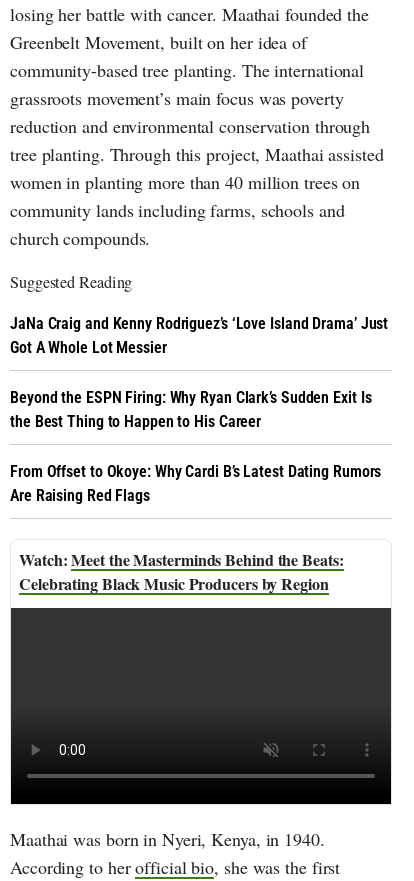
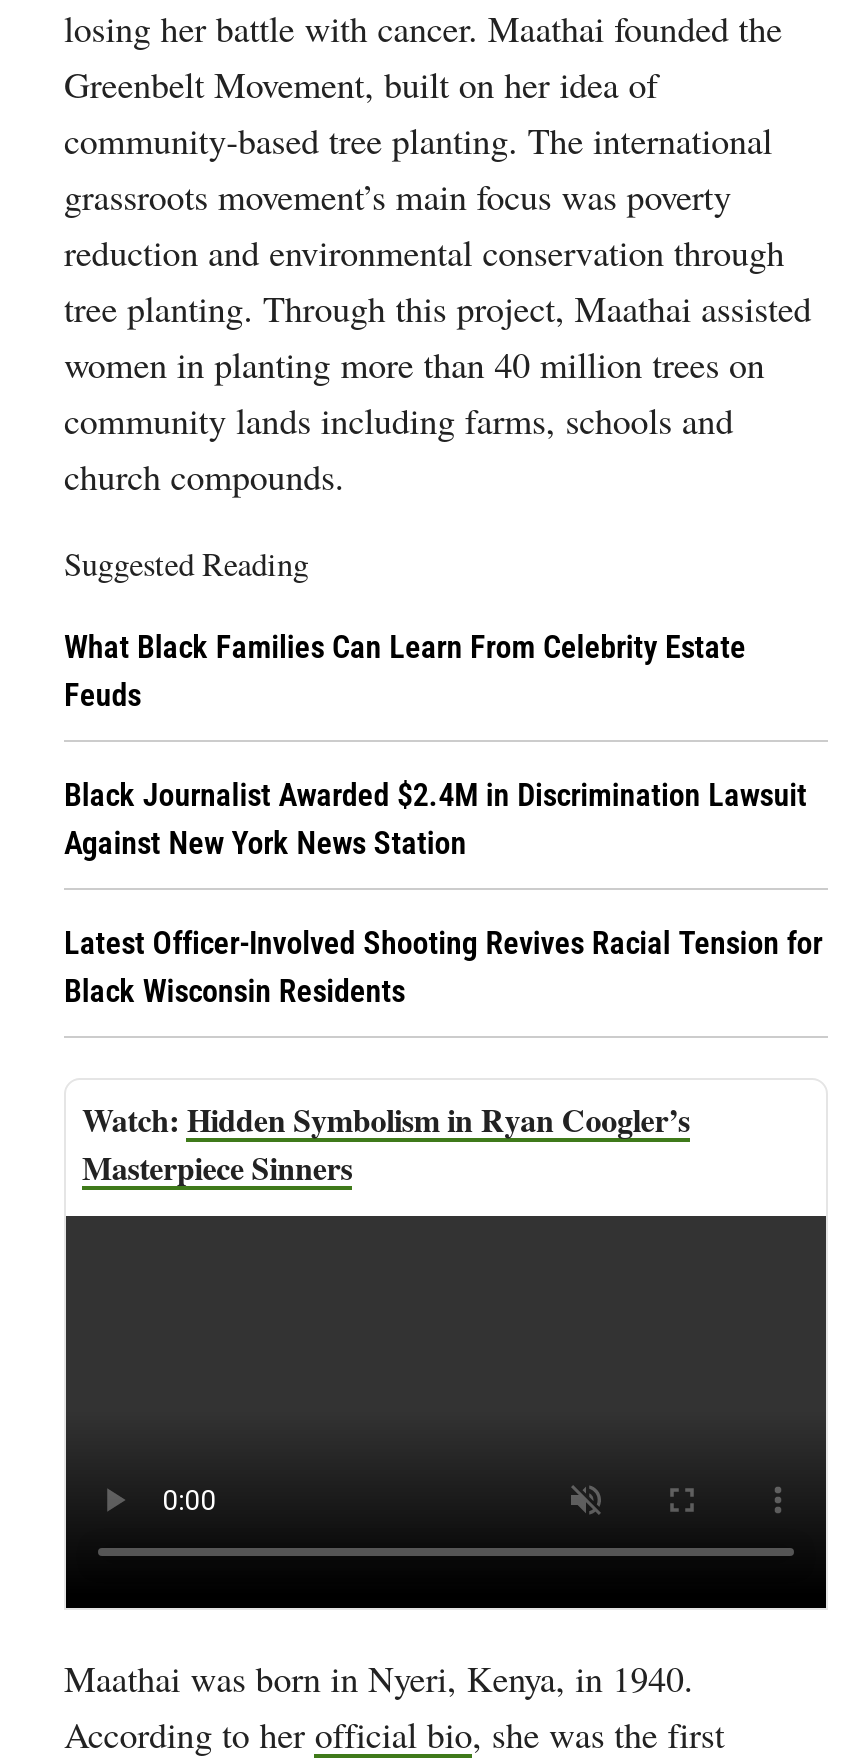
[10,314,388,357] JaNa Craig and Kenny Rodriguez’s ‘Love Island Drama’ Just | Got A Whole Lot Messier -> [64,628,746,714] What Black Families Can Learn From Celebrity Estate | Feuds
[10,388,371,431] Beyond the ESPN Firing: Why Ryan Clark’s Sudden Exit Is | the Best Thing to Happen to His Career -> [64,776,807,862] Black Journalist Awarded $2.4M in Discrimination Lawsuit | Against New York News Station
[10,462,381,505] From Offset to Okoye: Why Cardi B’s Latest Dating Rumors | Are Raising Red Flags -> [64,924,822,1010] Latest Officer-Involved Shooting Revives Racial Tension for | Black Wisconsin Residents
[19,548,343,595] Meet the Masterminds Behind the Beats: | Celebrating Black Music Producers by Region -> [82,1096,690,1190] Hidden Symbolism in Ryan Coogler’s | Masterpiece Sinners

